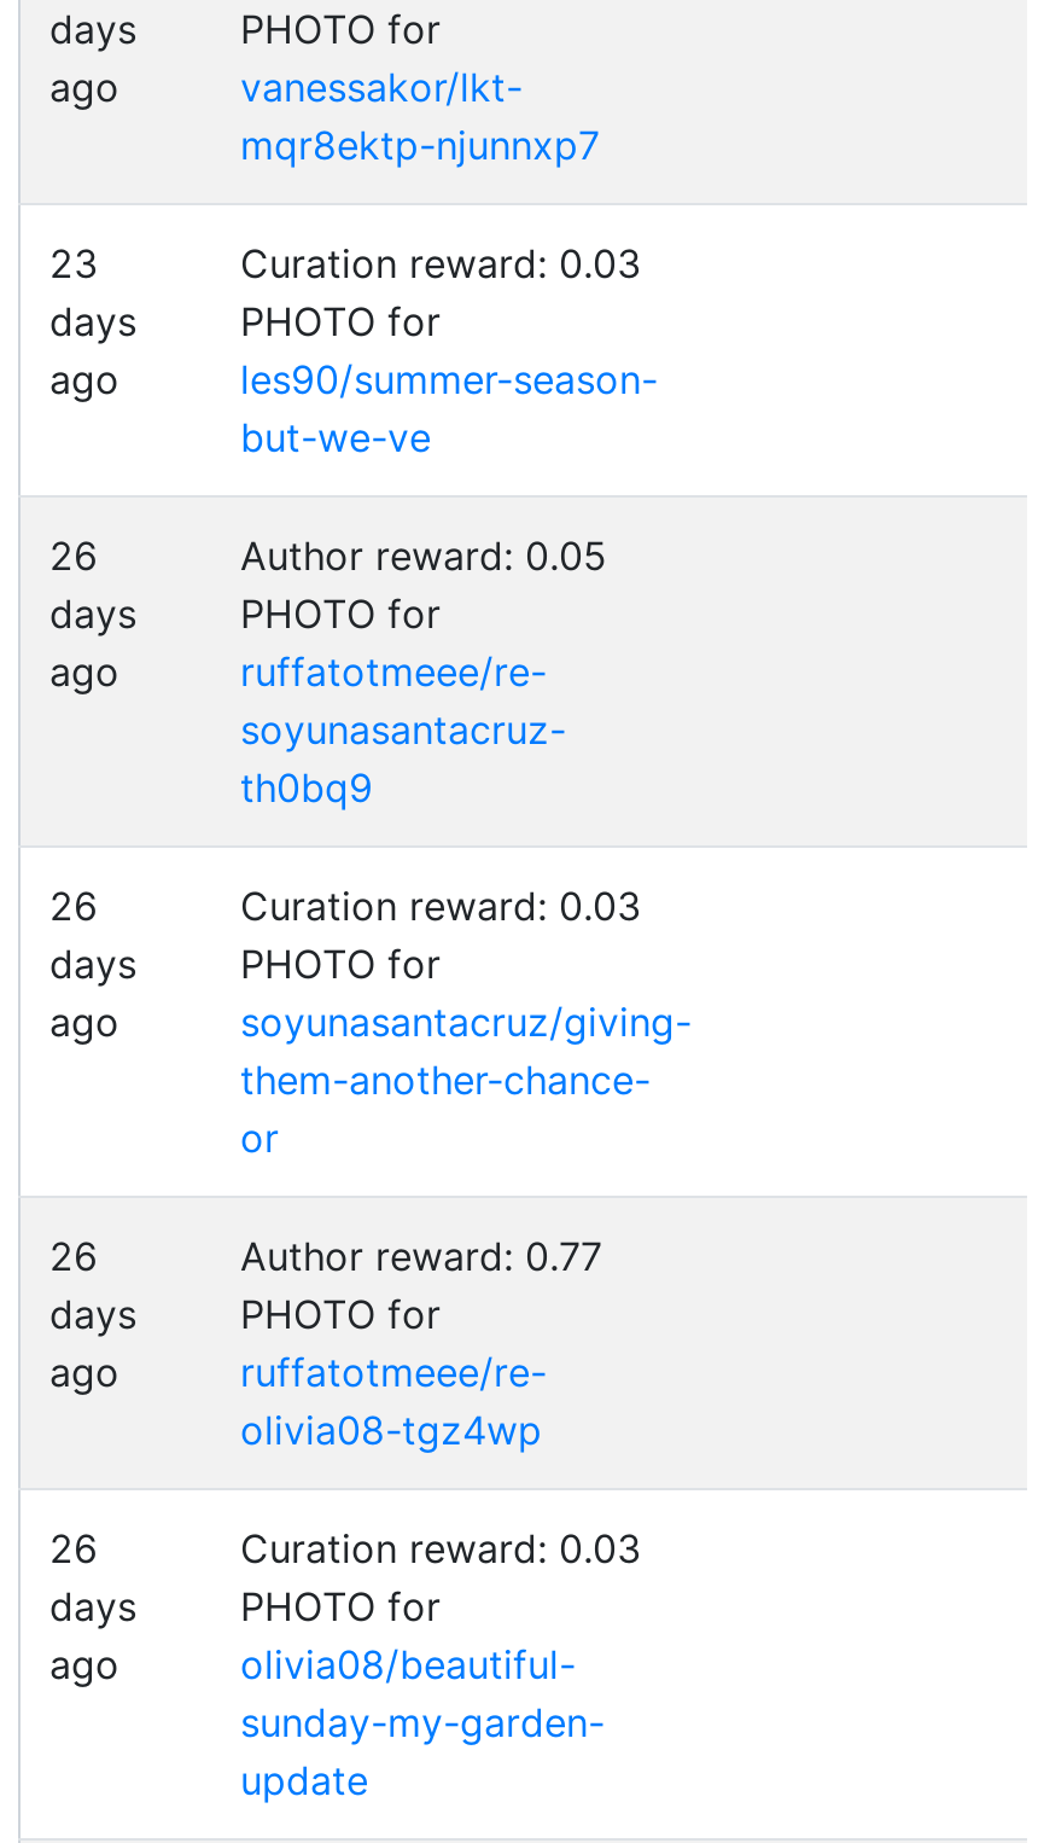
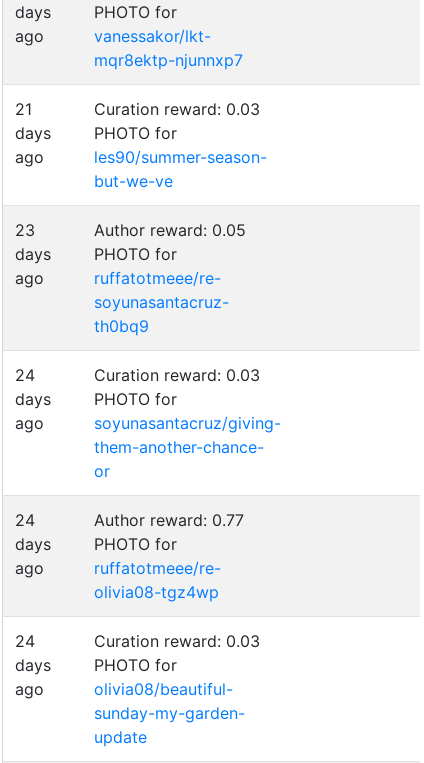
[49,239,98,287] 23 -> [15,99,32,119] 21
[49,531,98,580] 26 -> [15,220,35,240] 23
[49,882,98,930] 26 -> [15,365,35,385] 24
[49,1232,98,1280] 26 -> [15,510,35,530] 24
[49,1524,98,1572] 26 -> [15,631,35,651] 24

